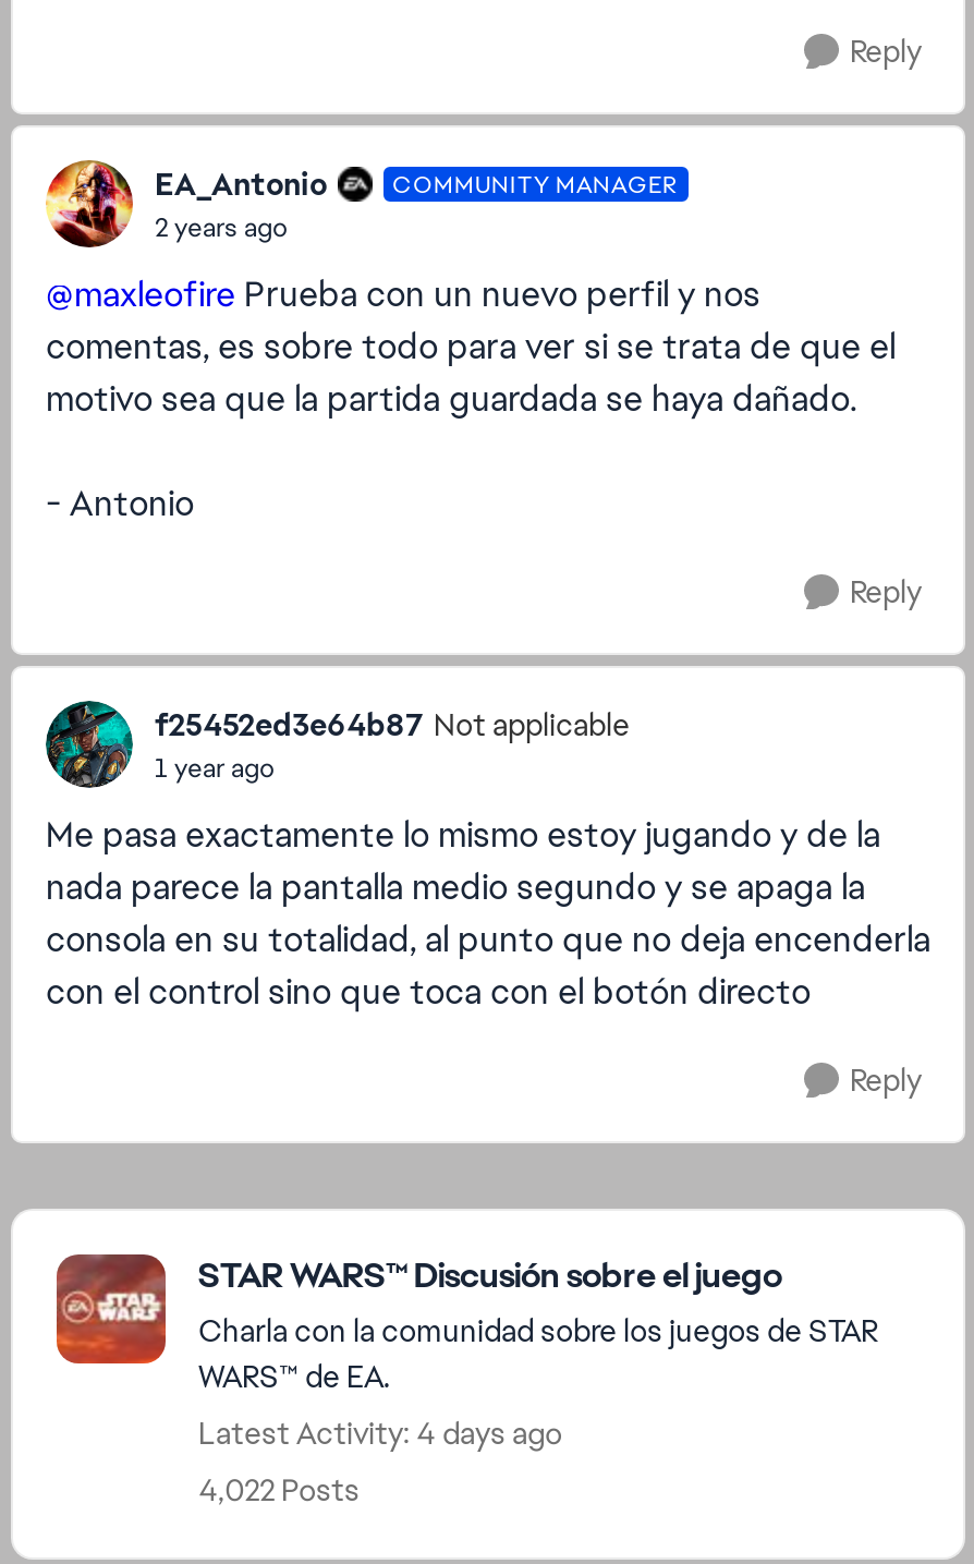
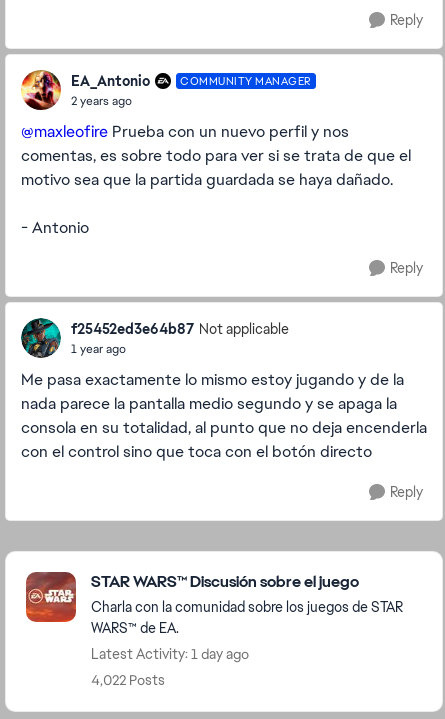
[198,1414,562,1453] Latest Activity: 4 days ago -> [91,645,249,663] Latest Activity: 1 day ago

